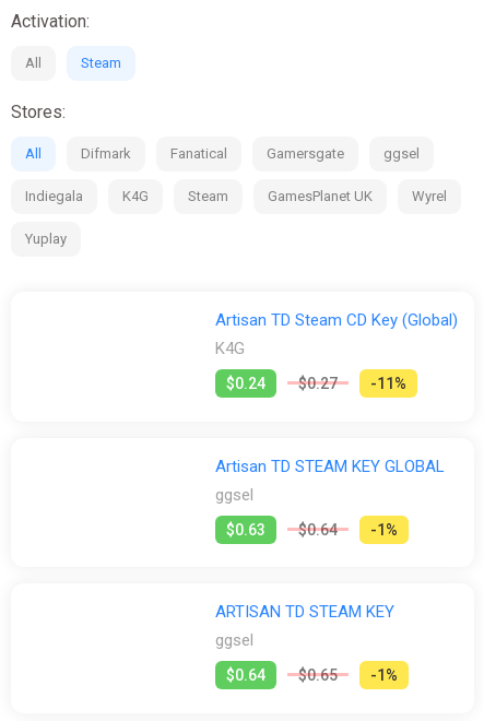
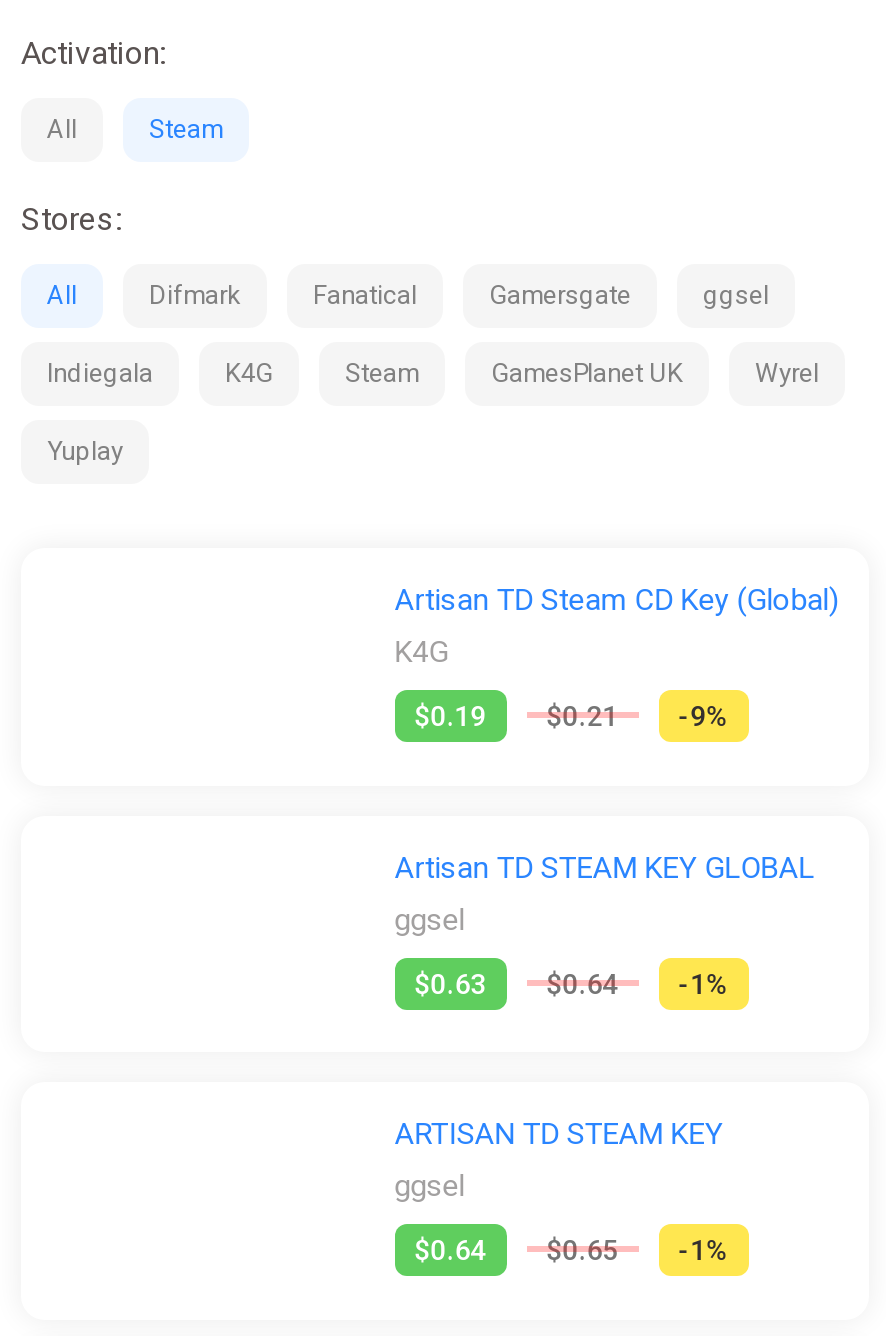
[226,375,265,393] $0.24 -> [415,701,487,733] $0.19
[298,375,337,393] $0.27 -> [547,701,619,733] $0.21
[370,375,406,393] -11% -> [679,701,729,733] -9%

